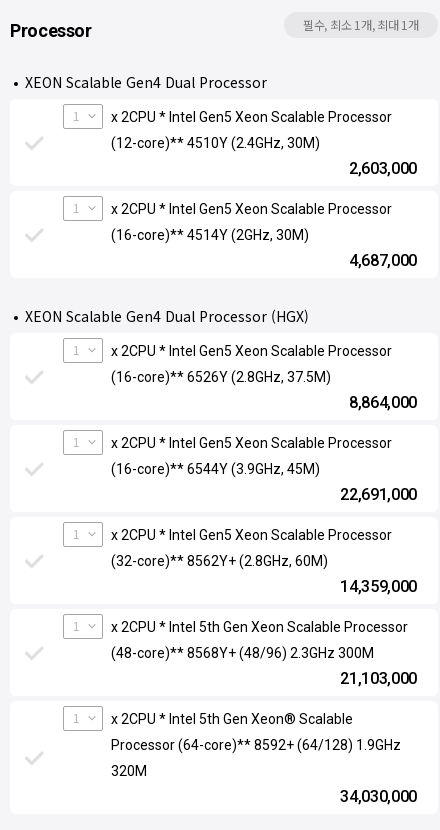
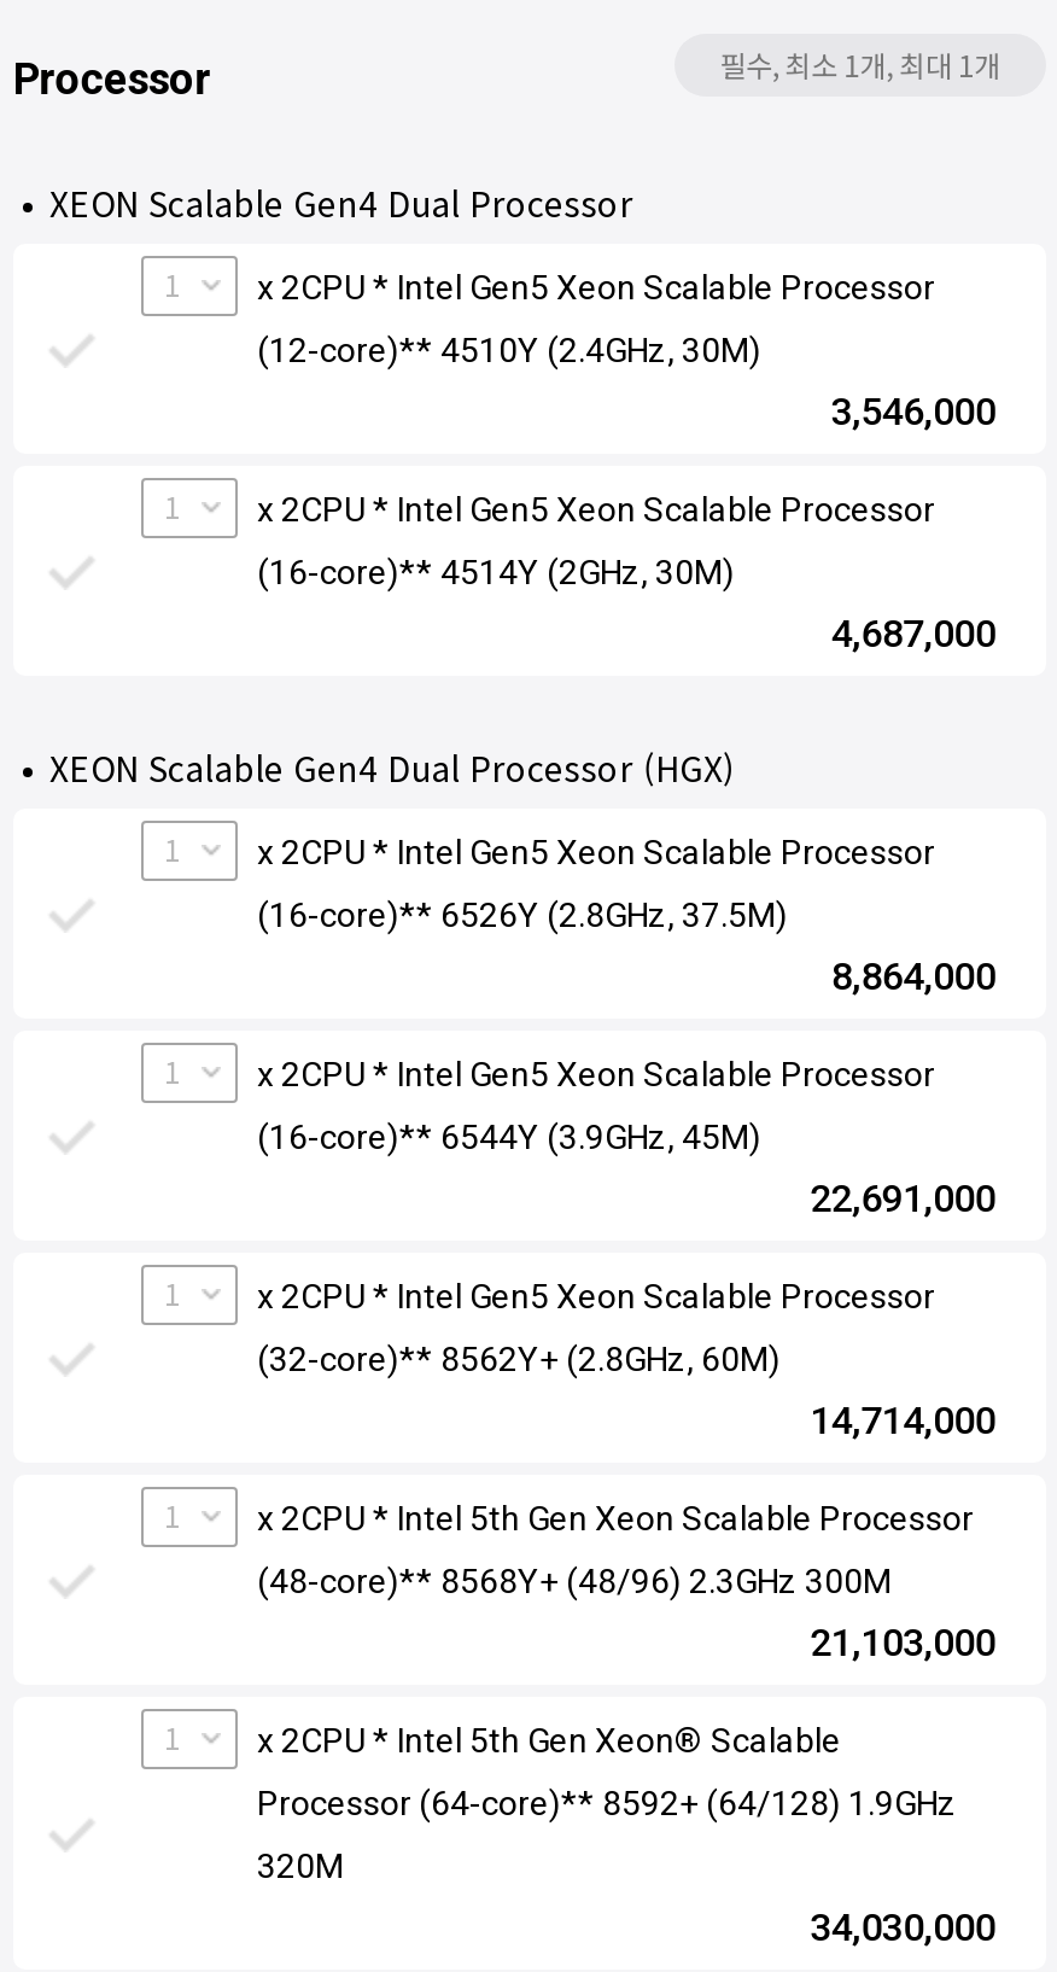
[349,159,417,178] 2,603,000 -> [831,389,995,434] 3,546,000
[340,577,417,596] 14,359,000 -> [810,1398,995,1443] 14,714,000

